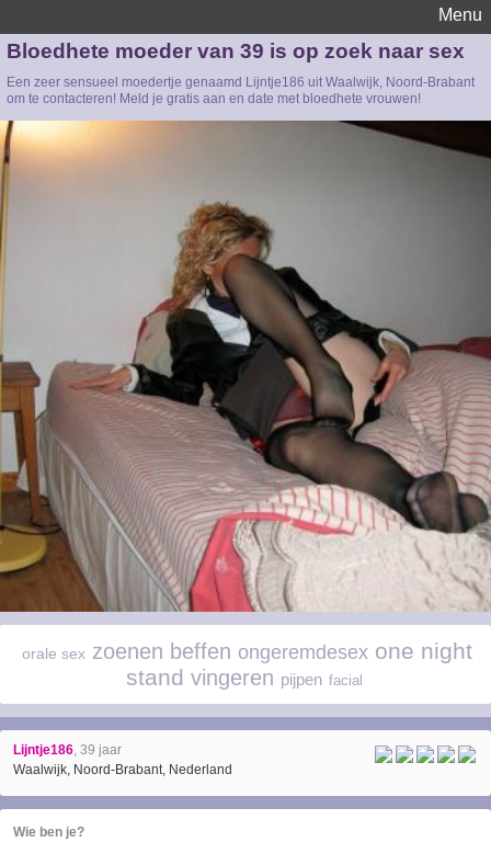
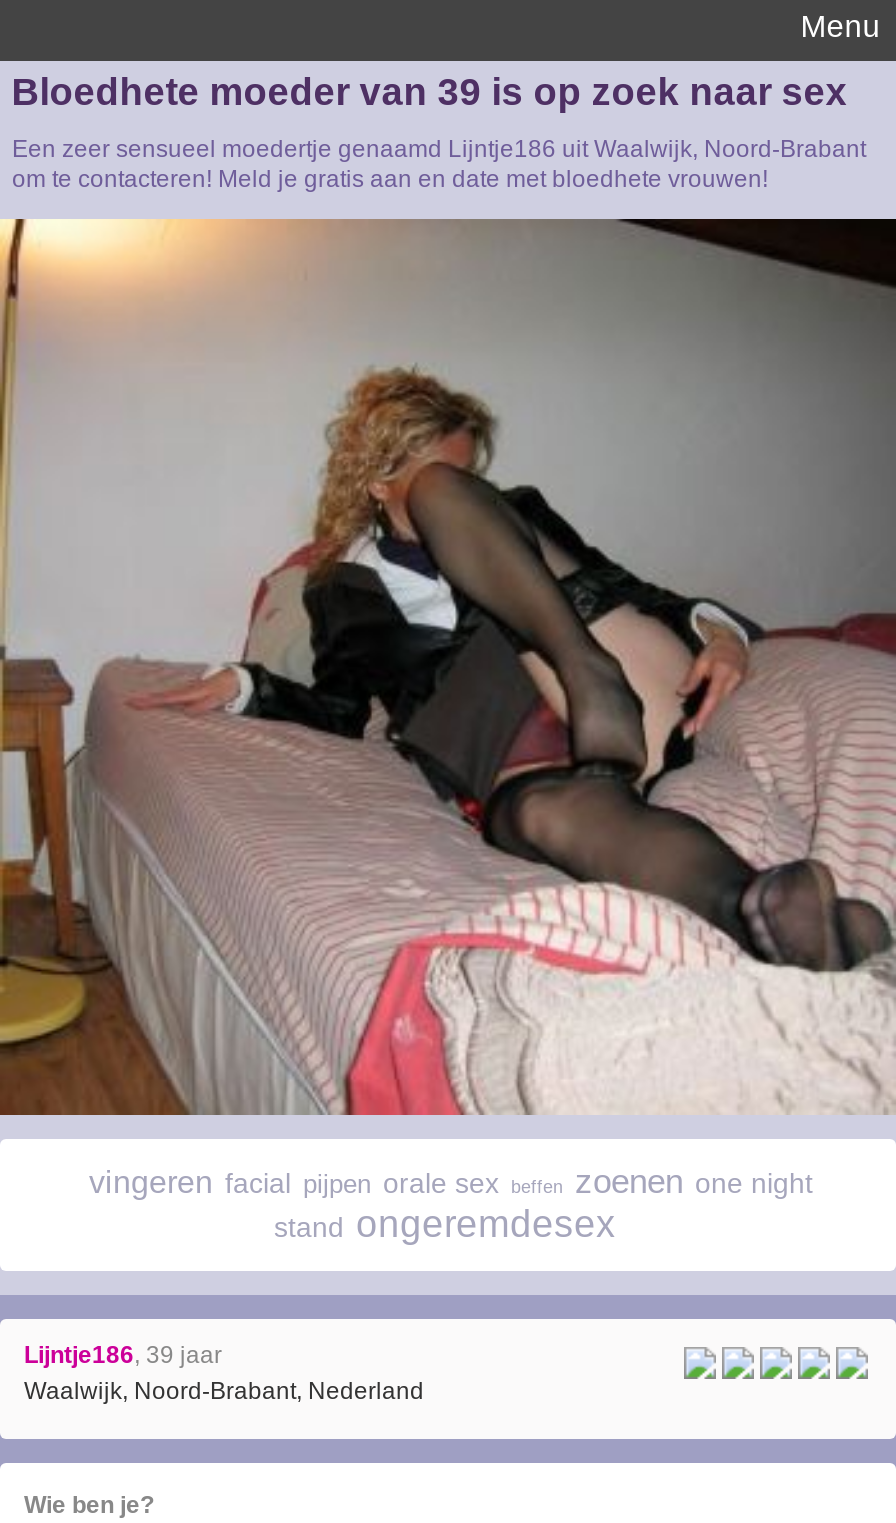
[22,638,472,689] orale sex zoenen beffen ongeremdesex one night | stand vingeren pijpen facial -> [89,1163,813,1245] vingeren facial pijpen orale sex beffen zoenen one night | stand ongeremdesex

